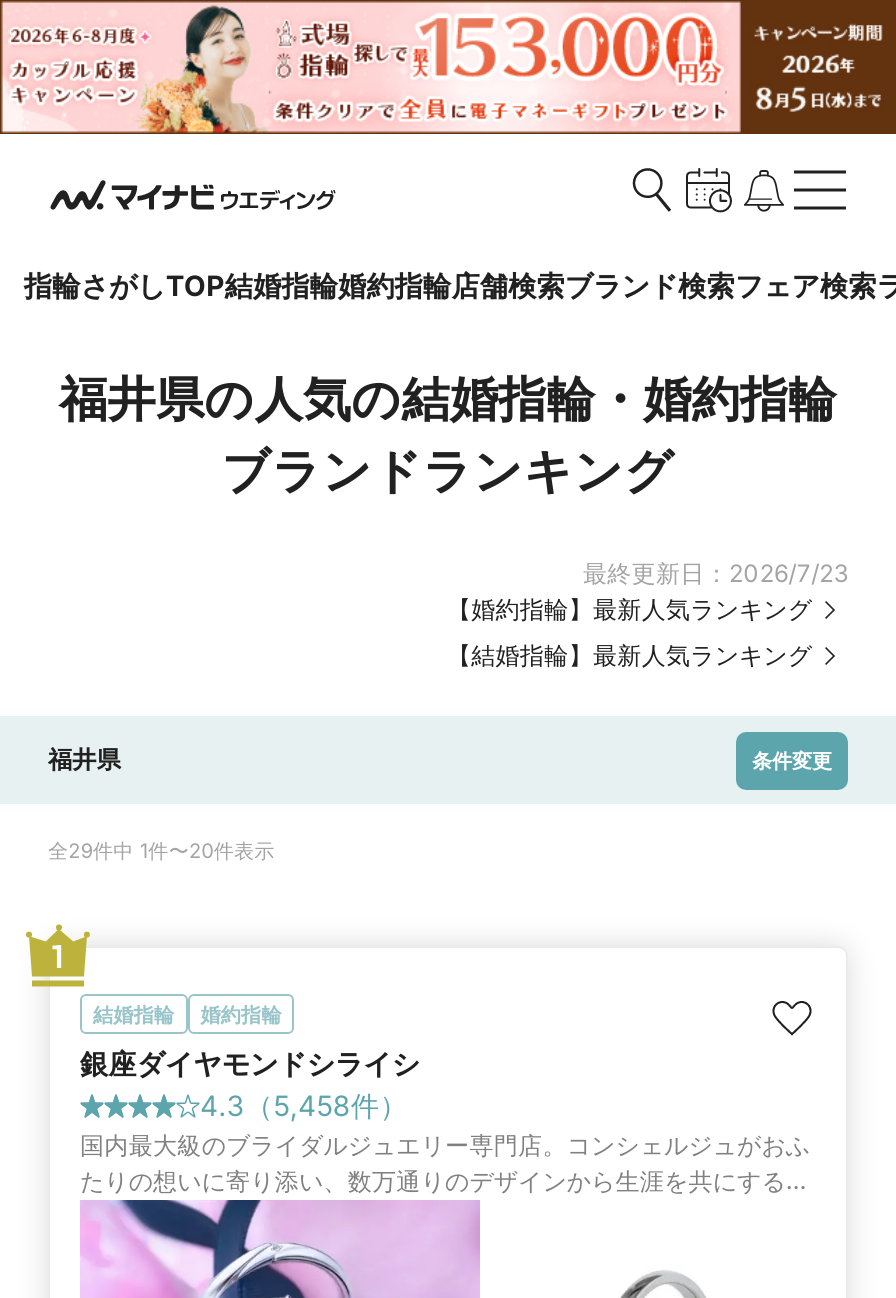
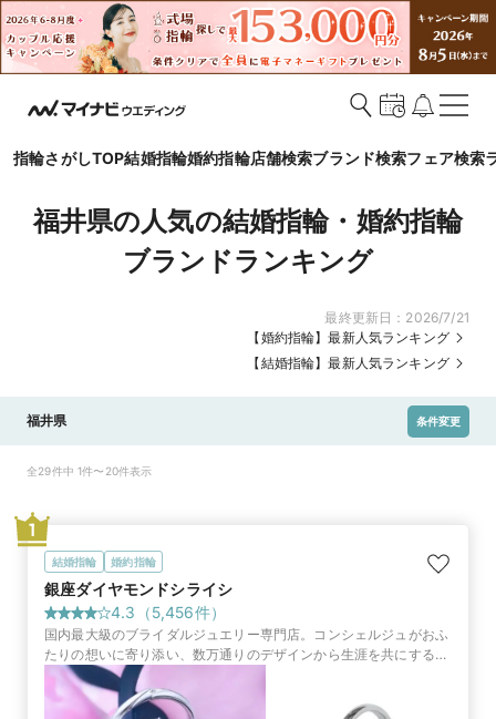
[583,558,848,588] 最終更新日：2026/7/23 -> [325,309,469,326] 最終更新日：2026/7/21
[200,1088,408,1122] 4.3（5,458件） -> [111,603,226,622] 4.3（5,456件）

